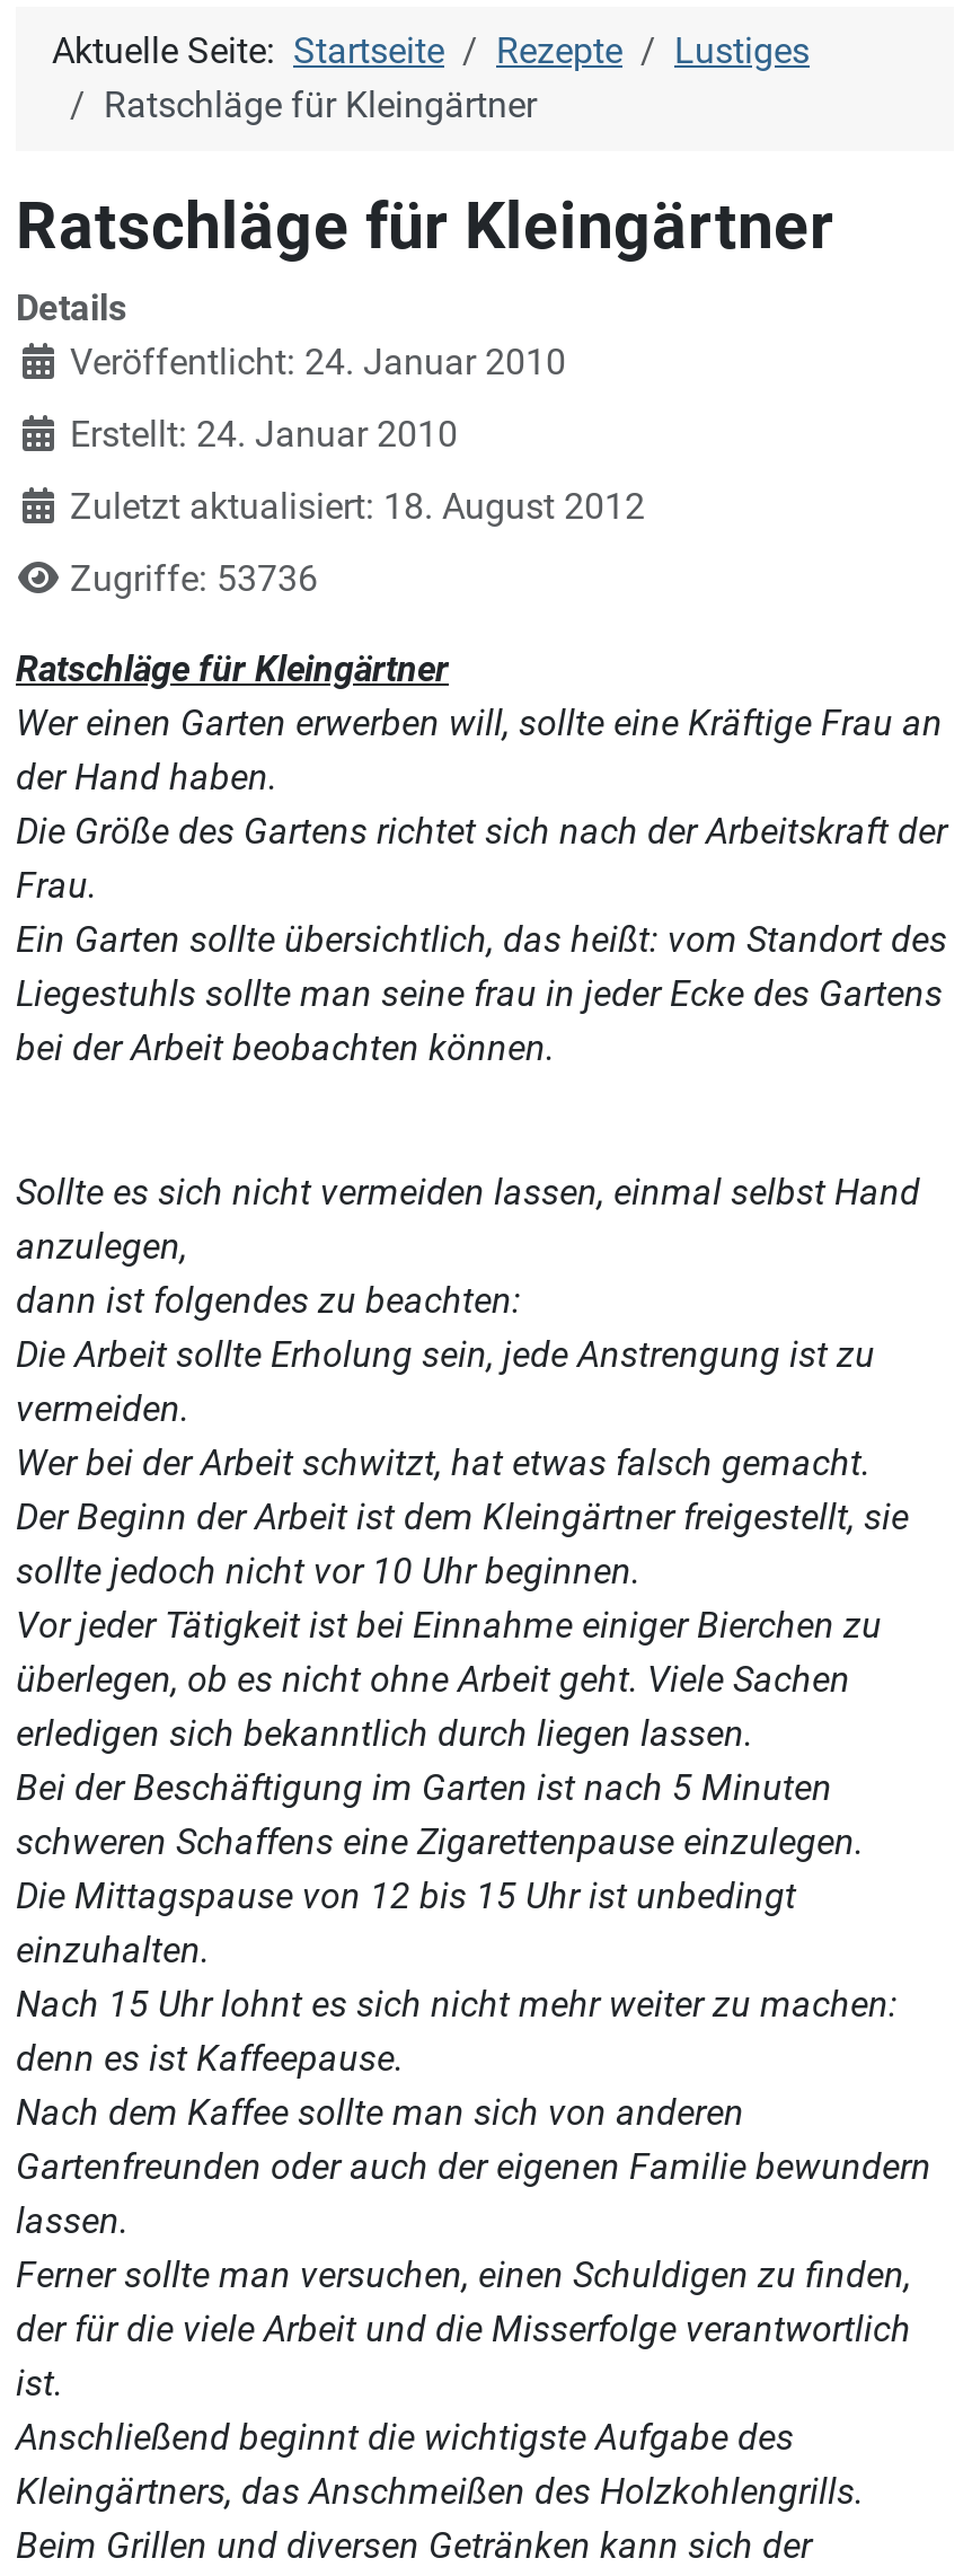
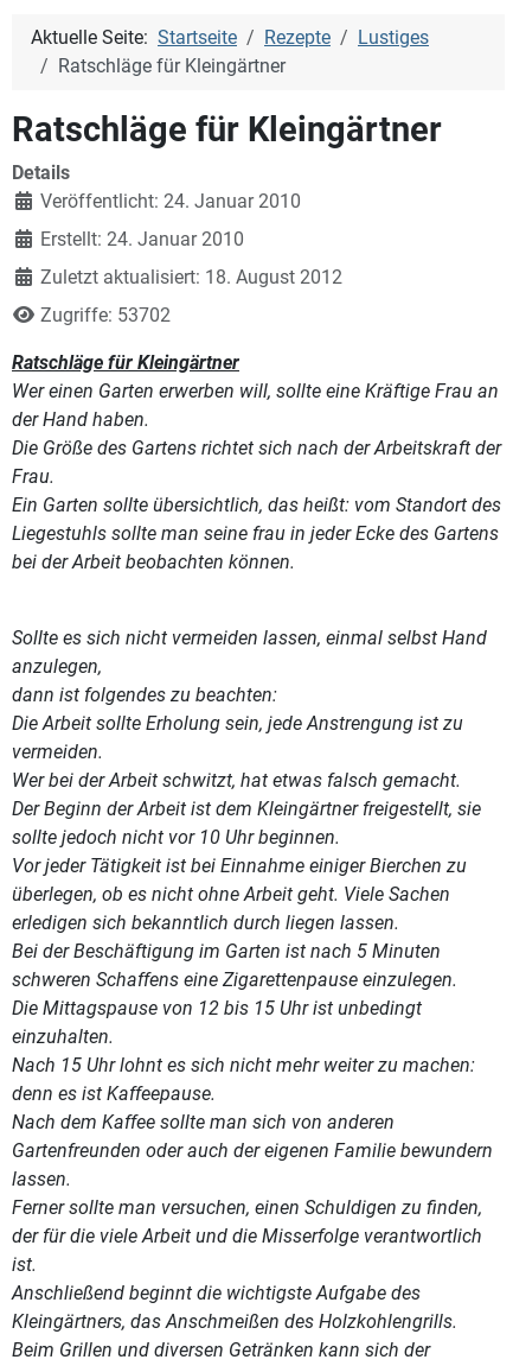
[70,558,318,600] Zugriffe: 53736 -> [40,304,171,327] Zugriffe: 53702

